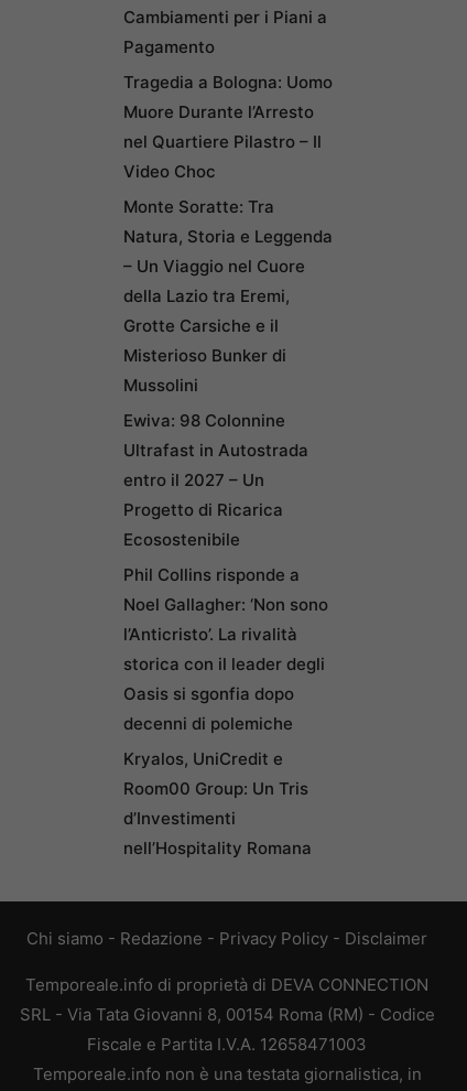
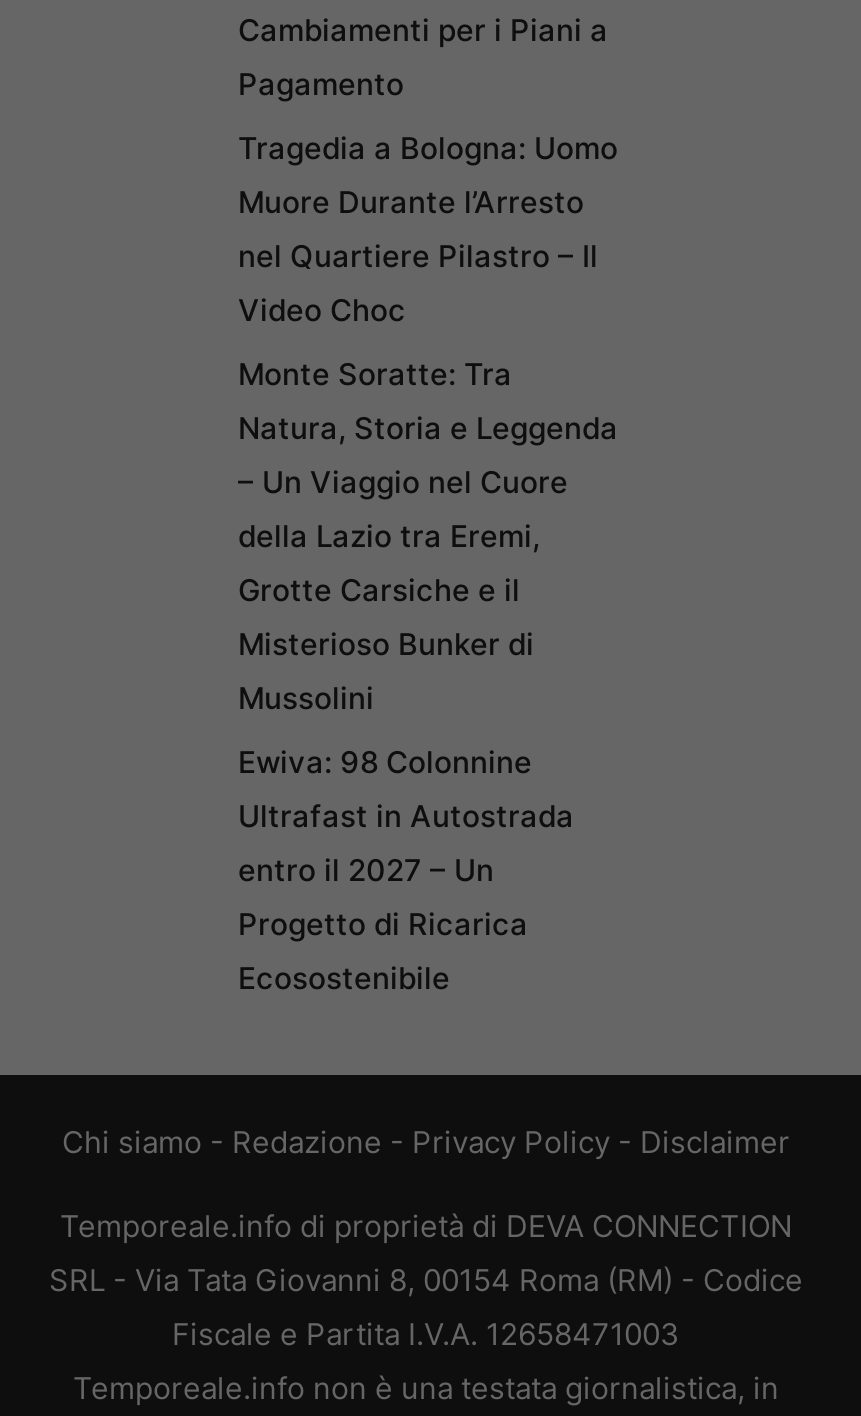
[123,564,328,859] Phil Collins risponde a | Noel Gallagher: ‘Non sono | l’Anticristo’. La rivalità | storica con il leader degli | Oasis si sgonfia dopo | decenni di polemiche | Kryalos, UniCredit e | Room00 Group: Un Tris | d’Investimenti | nell’Hospitality Romana -> none

